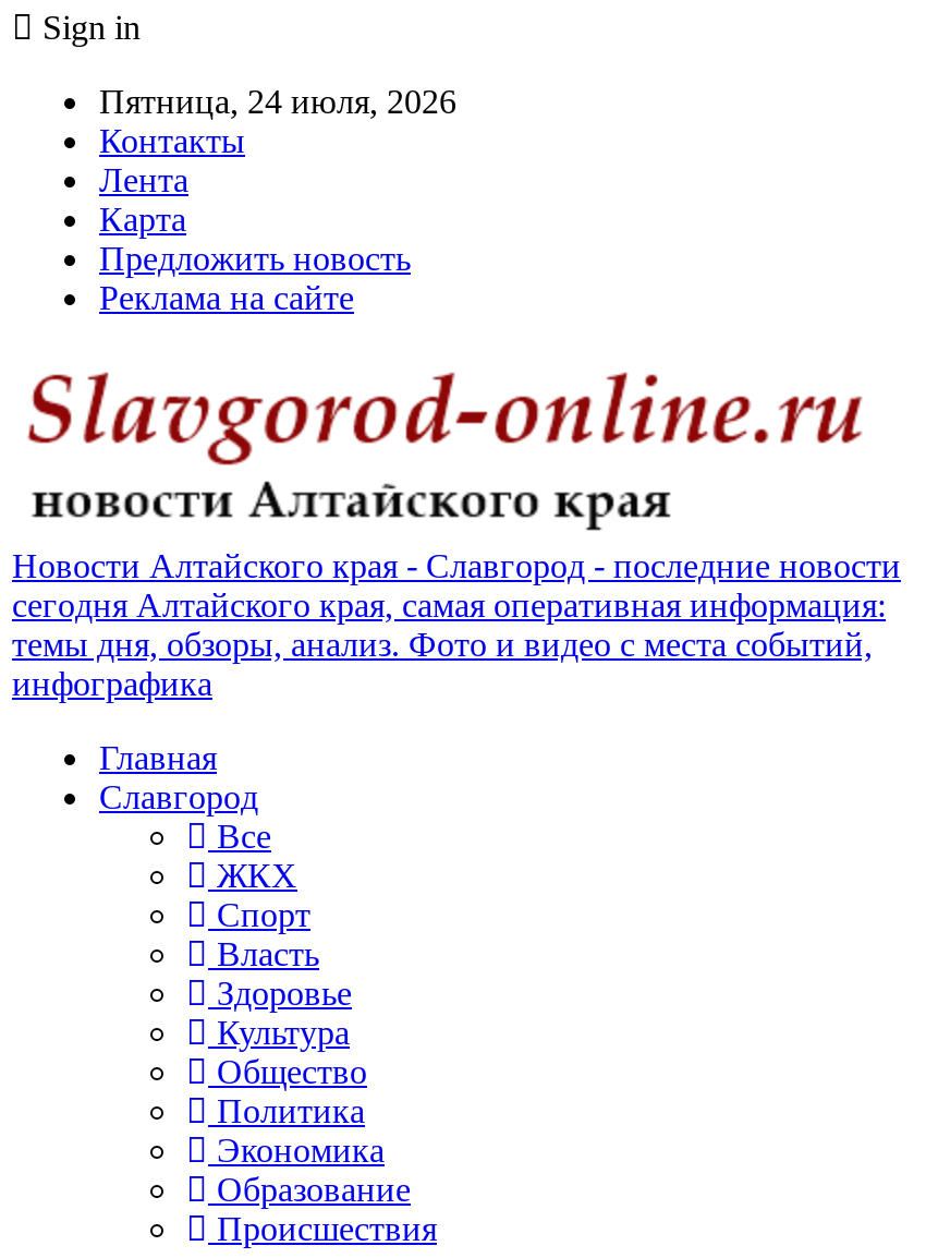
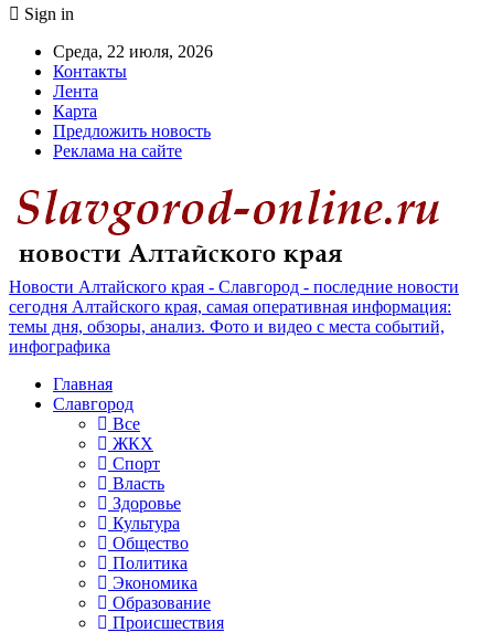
[99,83,456,120] Пятница, 24 июля, 2026 -> [53,42,213,61] Среда, 22 июля, 2026

